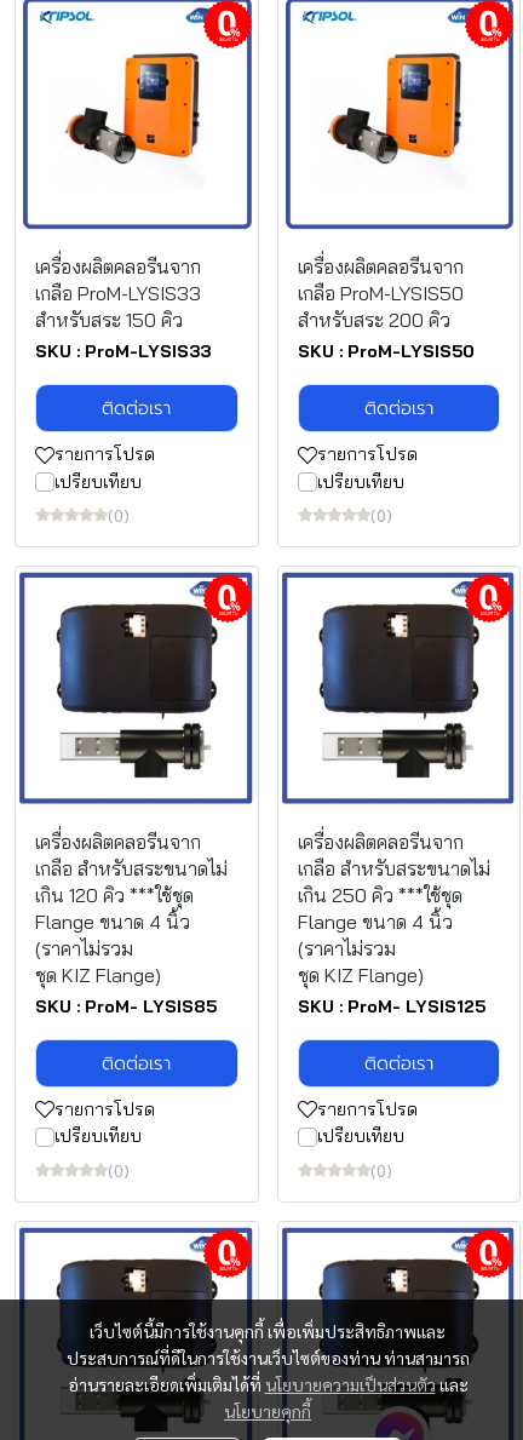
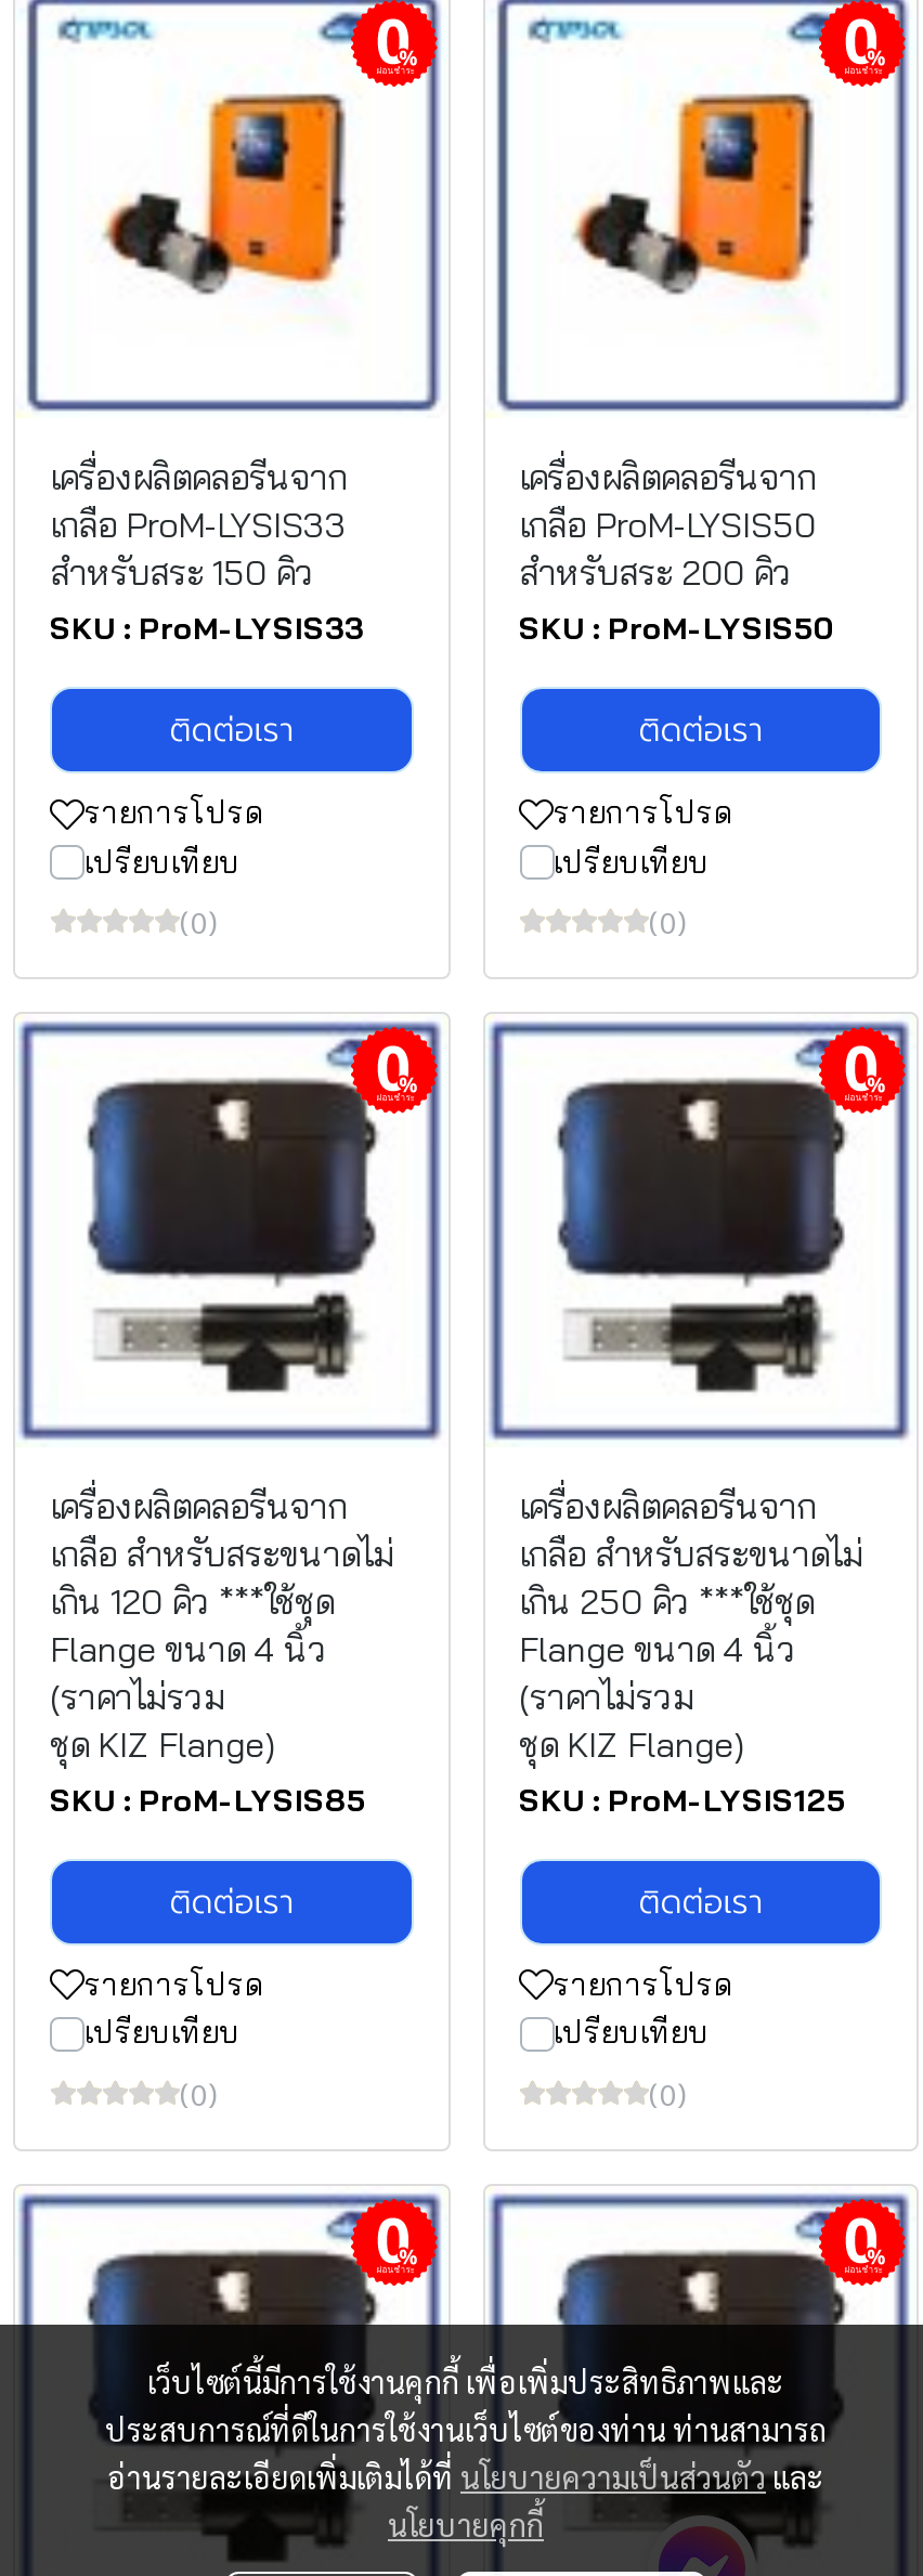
[35,995,217,1017] SKU : ProM- LYSIS85 -> [50,1780,366,1819] SKU : ProM-LYSIS85
[297,995,485,1017] SKU : ProM- LYSIS125 -> [519,1780,846,1819] SKU : ProM-LYSIS125

